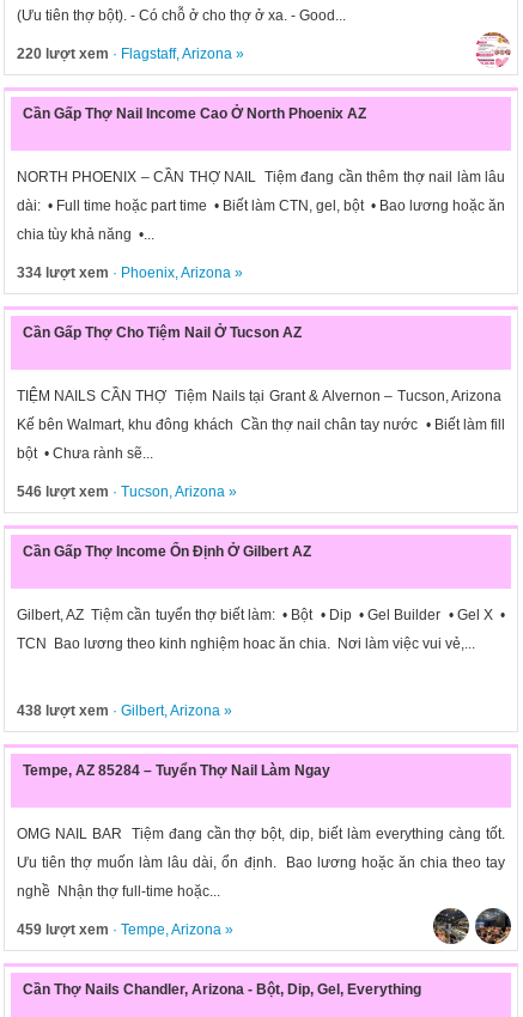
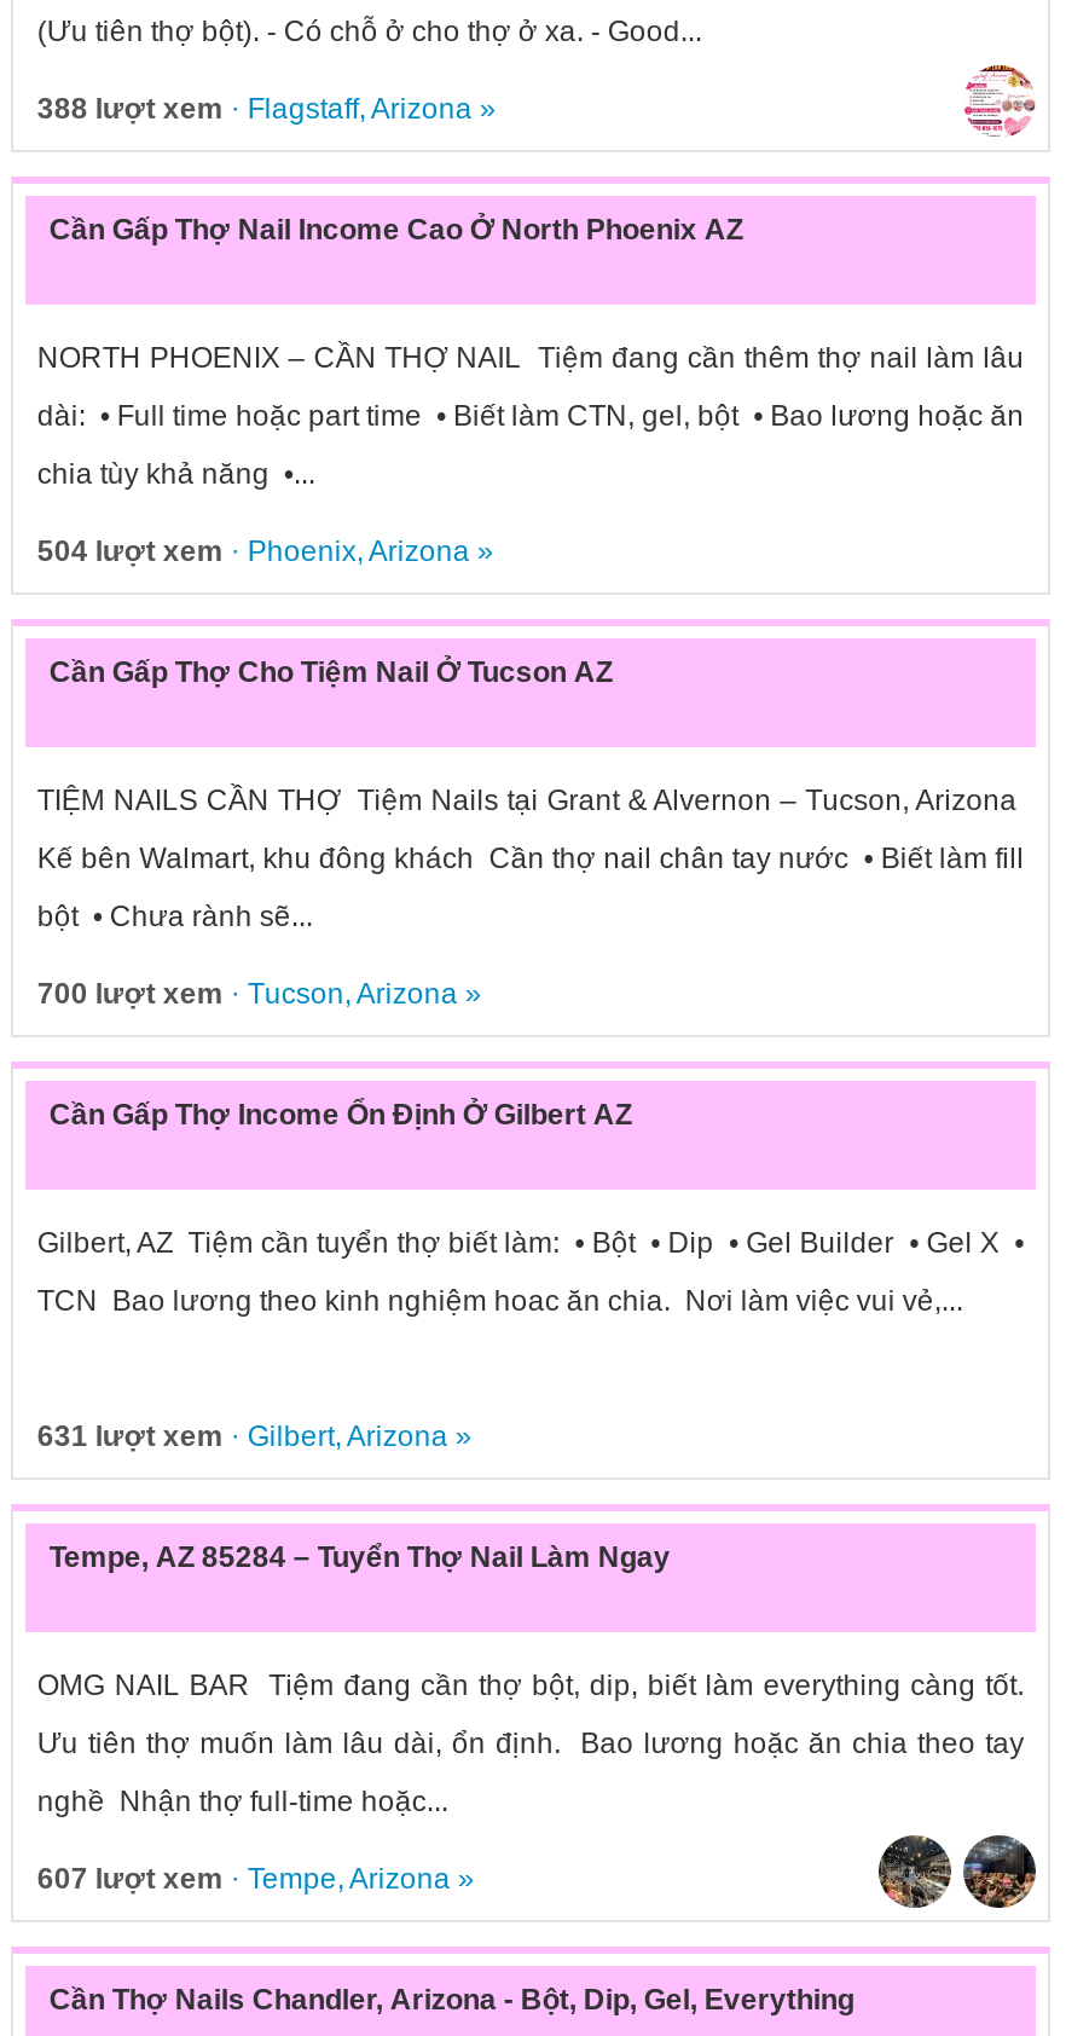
[17,45,244,62] 220 lượt xem · Flagstaff, Arizona» -> [37,92,496,126] 388 lượt xem · Flagstaff, Arizona»
[17,264,243,281] 334 lượt xem · Phoenix, Arizona» -> [37,534,494,568] 504 lượt xem · Phoenix, Arizona»
[17,483,237,500] 546 lượt xem · Tucson, Arizona» -> [37,977,482,1011] 700 lượt xem · Tucson, Arizona»
[17,702,232,719] 438 lượt xem · Gilbert, Arizona» -> [37,1419,472,1453] 631 lượt xem · Gilbert, Arizona»
[17,921,233,938] 459 lượt xem · Tempe, Arizona» -> [37,1862,475,1896] 607 lượt xem · Tempe, Arizona»

